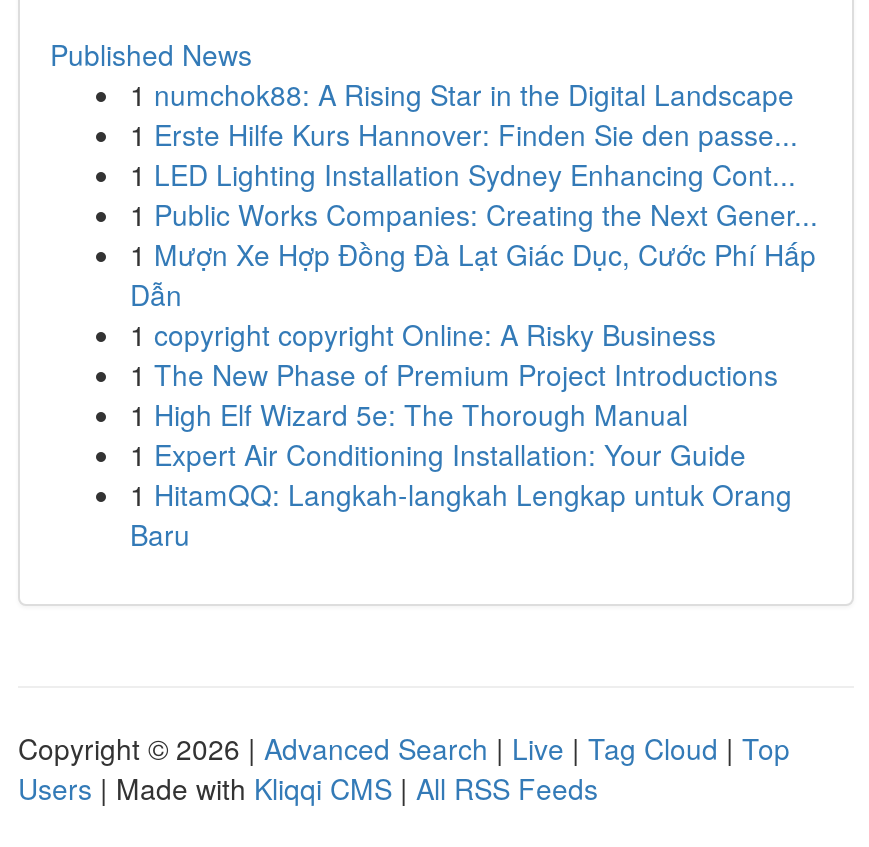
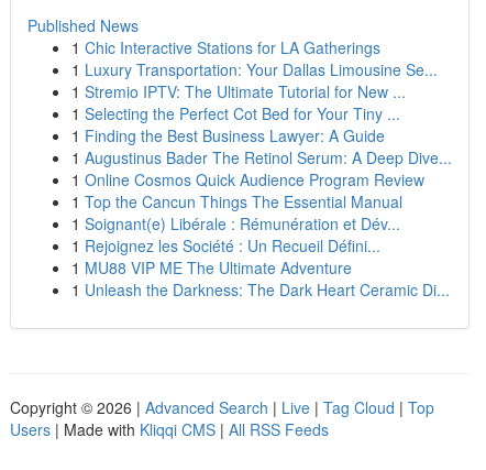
[130,74,818,554] 1 numchok88: A Rising Star in the Digital Landscape | 1 Erste Hilfe Kurs Hannover: Finden Sie den passe... | 1 LED Lighting Installation Sydney Enhancing Cont... | 1 Public Works Companies: Creating the Next Gener... | 1 Mượn Xe Hợp Đồng Đà Lạt Giác Dục, Cước Phí Hấp | Dẫn | 1 copyright copyright Online: A Risky Business | 1 The New Phase of Premium Project Introductions | 1 High Elf Wizard 5e: The Thorough Manual | 1 Expert Air Conditioning Installation: Your Guide | 1 HitamQQ: Langkah-langkah Lengkap untuk Orang | Baru -> [71,36,452,300] 1 Chic Interactive Stations for LA Gatherings | 1 Luxury Transportation: Your Dallas Limousine Se... | 1 Stremio IPTV: The Ultimate Tutorial for New ... | 1 Selecting the Perfect Cot Bed for Your Tiny ... | 1 Finding the Best Business Lawyer: A Guide | 1 Augustinus Bader The Retinol Serum: A Deep Dive... | 1 Online Cosmos Quick Audience Program Review | 1 Top the Cancun Things The Essential Manual | 1 Soignant(e) Libérale : Rémunération et Dév... | 1 Rejoignez les Société : Un Recueil Défini... | 1 MU88 VIP ME The Ultimate Adventure | 1 Unleash the Darkness: The Dark Heart Ceramic Di...

